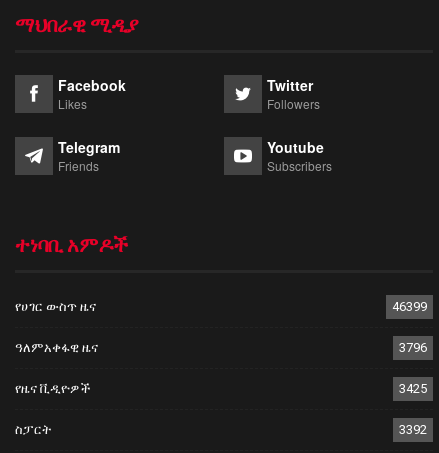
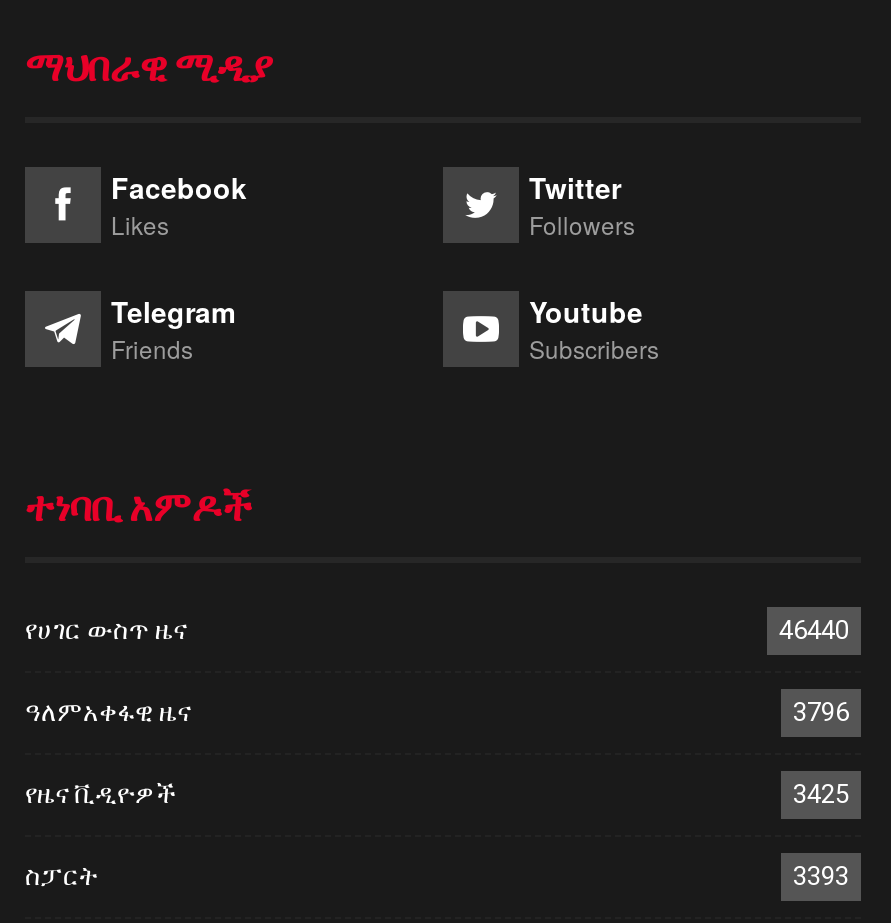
[392,299,427,314] 46399 -> [779,614,849,644] 46440
[399,422,427,437] 3392 -> [793,860,849,890] 3393

